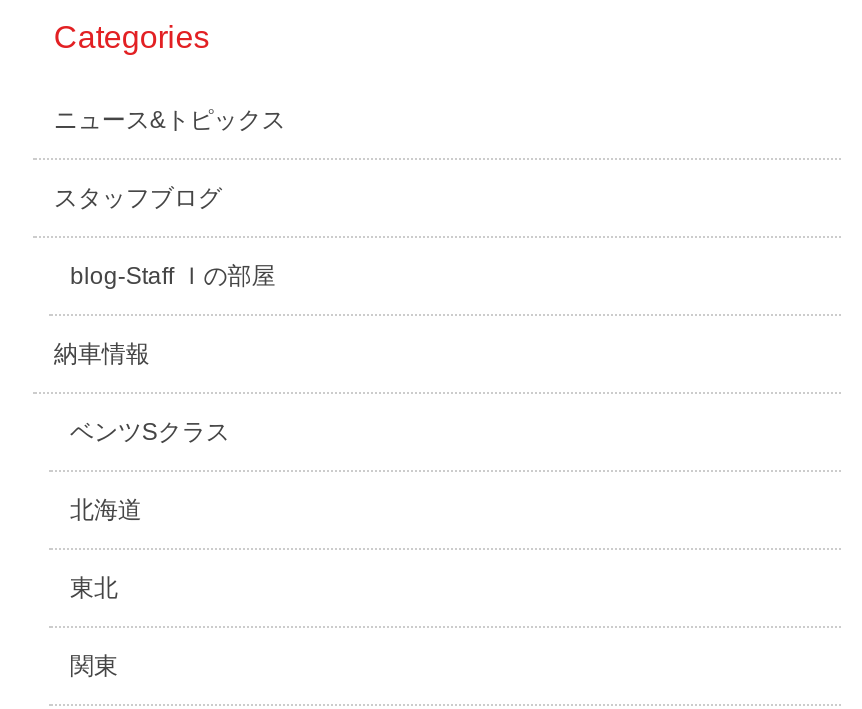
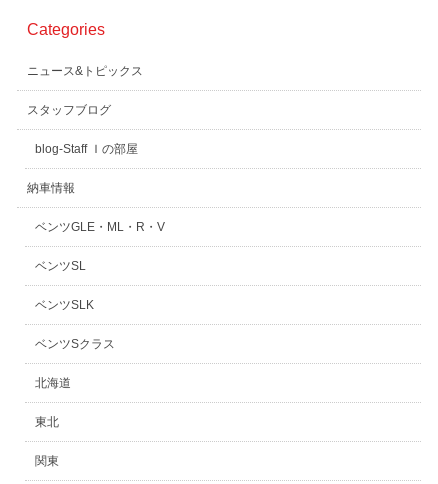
none -> [35,220,165,312] ベンツGLE・ML・R・V | ベンツSL | ベンツSLK

